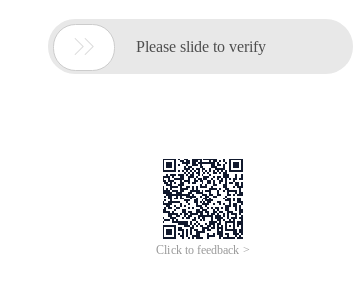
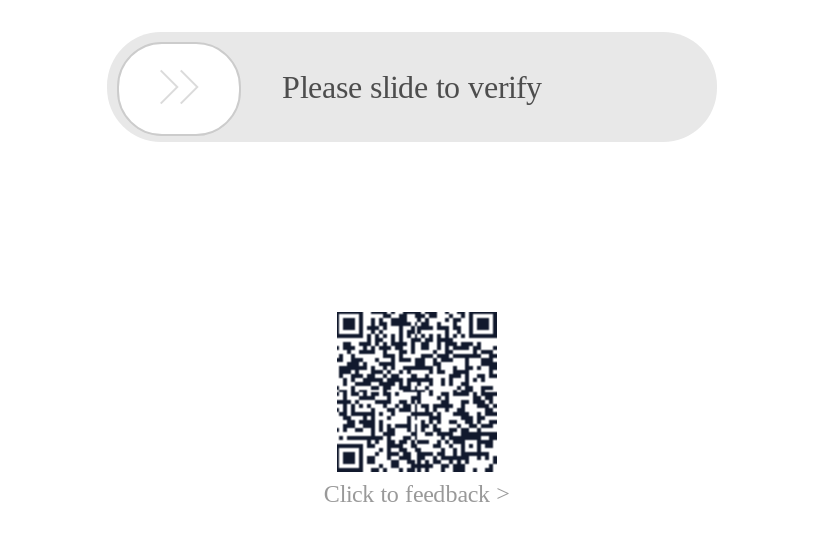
[162,158,244,240] [image] -> [337,310,499,474] [image]

